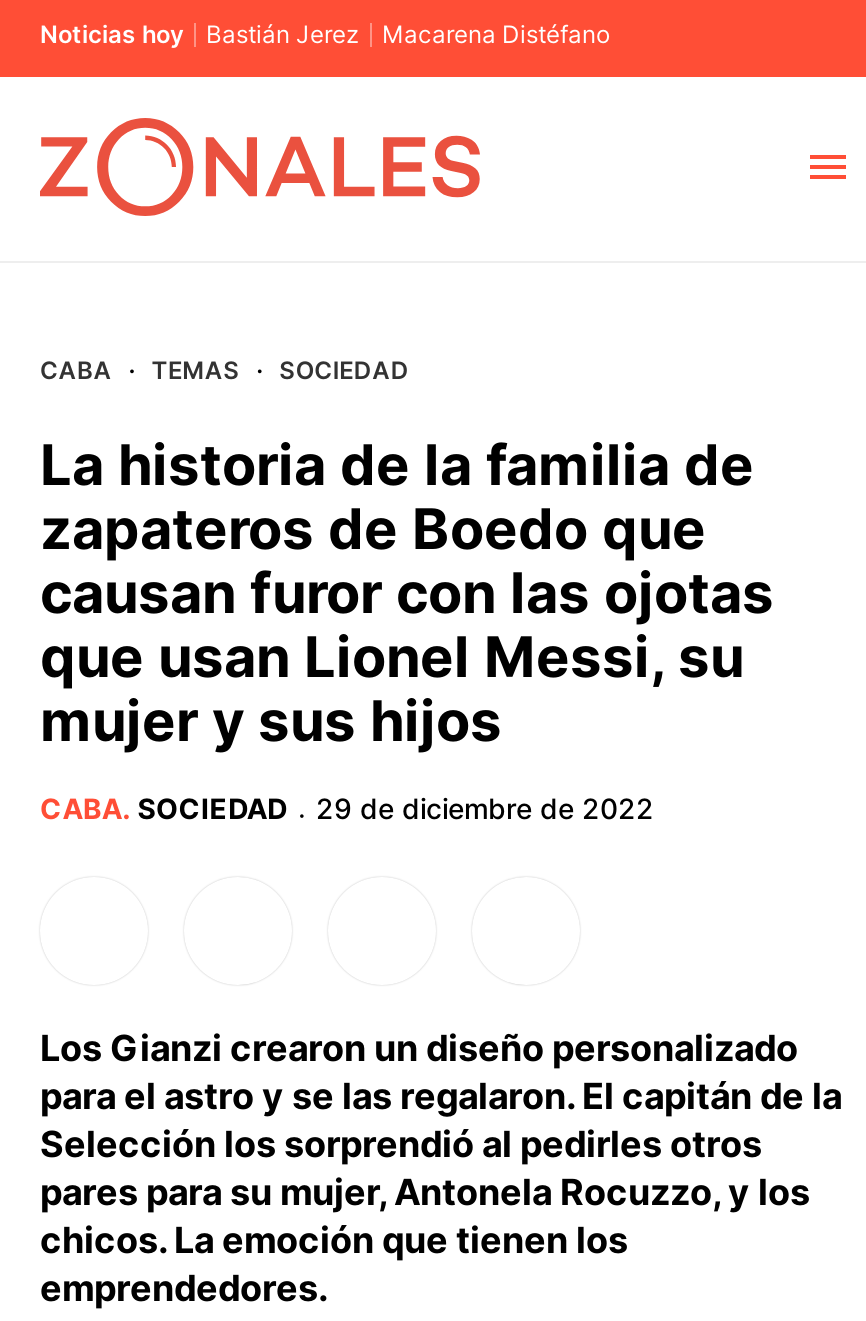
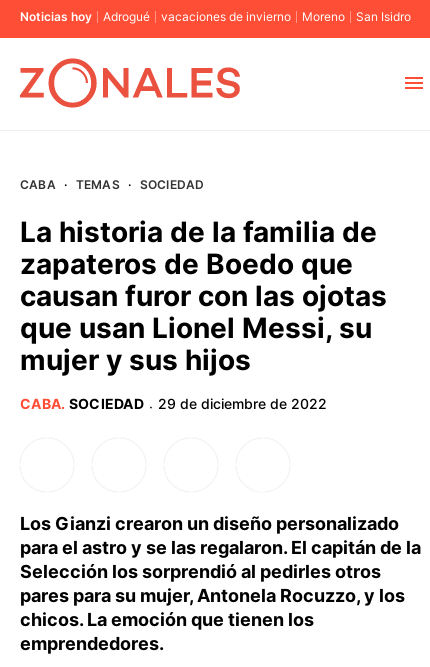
[206,19,610,49] Bastián Jerez | Macarena Distéfano -> [103,9,411,24] Adrogué | vacaciones de invierno | Moreno | San Isidro

